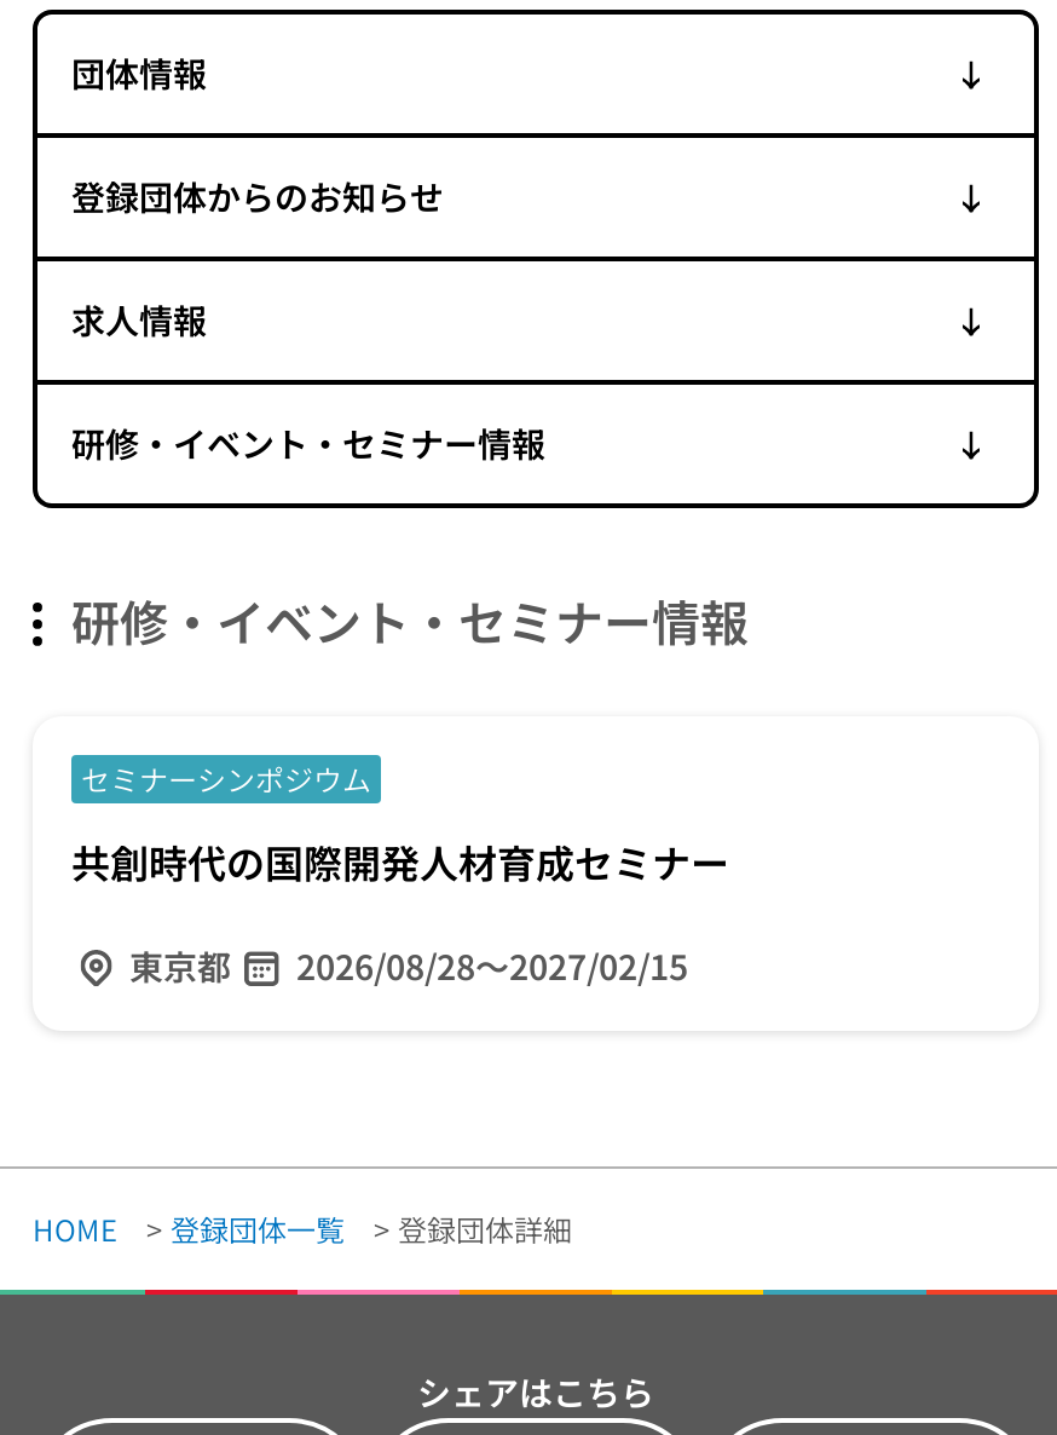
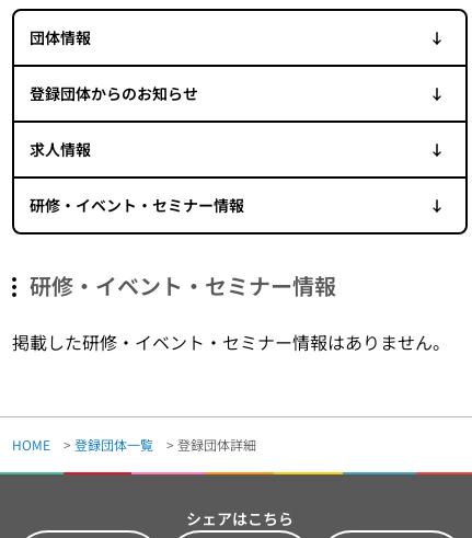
[71,757,729,990] セミナーシンポジウム | 共創時代の国際開発人材育成セミナー | 東京都 | 2026/08/28～2027/02/15 -> [12,329,450,355] 掲載した研修・イベント・セミナー情報はありません。

